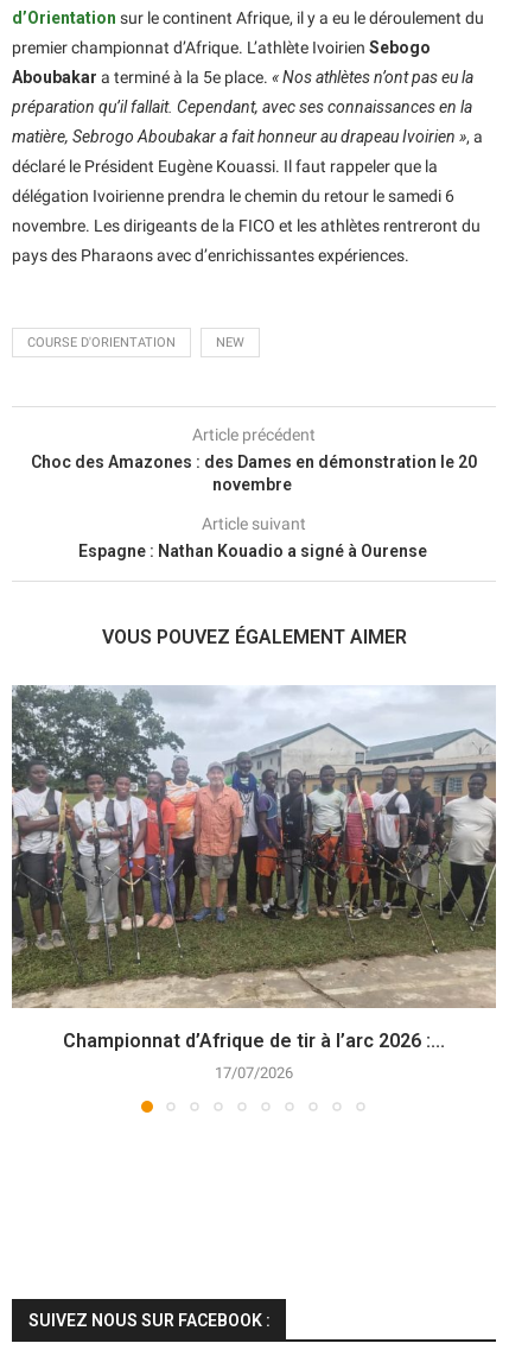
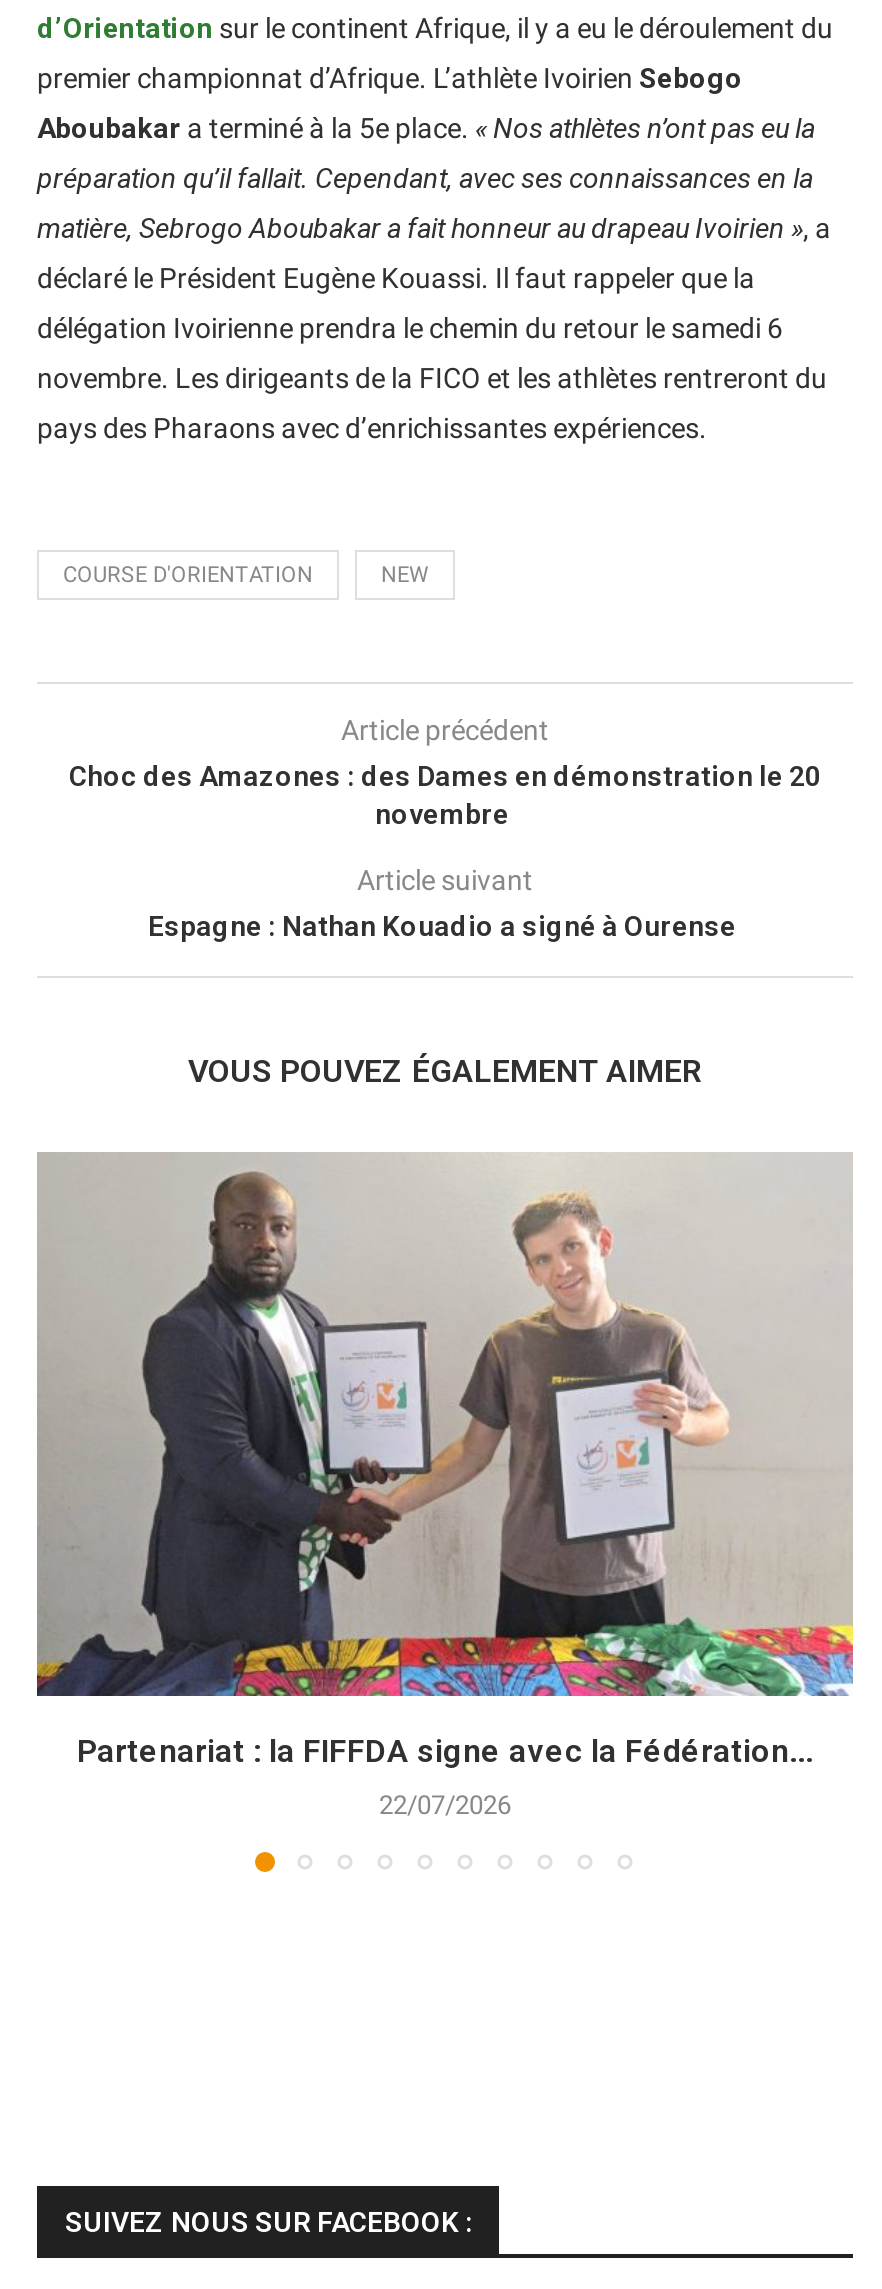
[11,685,497,1052] [image] | Championnat d’Afrique de tir à l’arc 2026 :... -> [35,1152,855,1769] [image] | Partenariat : la FIFFDA signe avec la Fédération...
[215,1063,293,1081] 17/07/2026 -> [379,1789,511,1819] 22/07/2026

